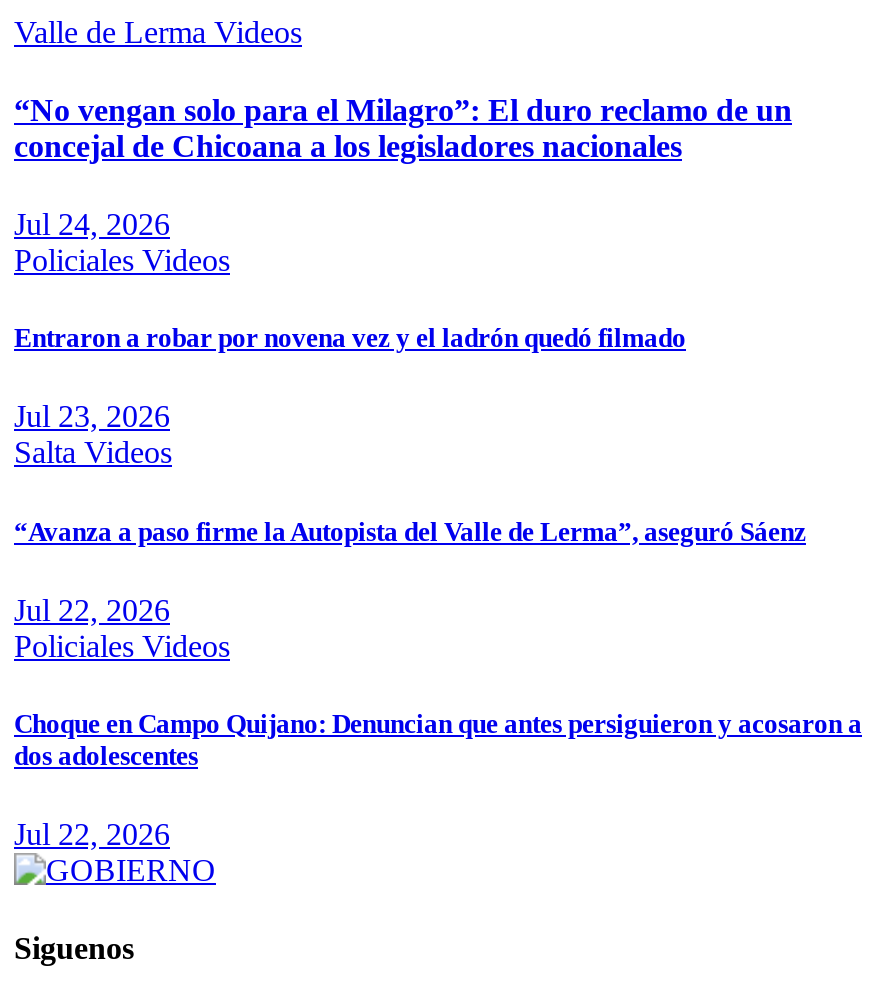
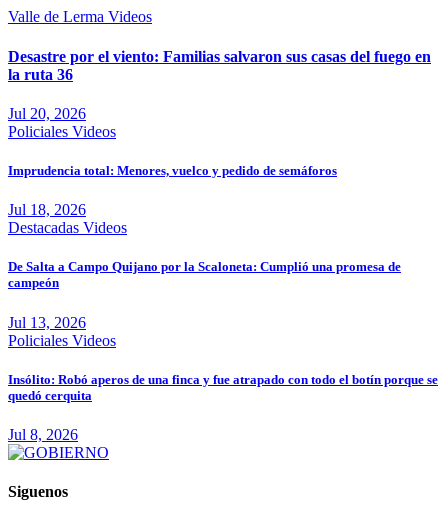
[14,92,792,162] “No vengan solo para el Milagro”: El duro reclamo de un | concejal de Chicoana a los legisladores nacionales -> [8,48,431,83] Desastre por el viento: Familias salvaron sus casas del fuego en | la ruta 36
[14,207,170,241] Jul 24, 2026 -> [8,105,86,122] Jul 20, 2026
[14,323,686,353] Entraron a robar por novena vez y el ladrón quedó filmado -> [8,163,337,178] Imprudencia total: Menores, vuelco y pedido de semáforos
[14,400,172,470] Jul 23, 2026 | Salta Videos -> [8,201,127,236] Jul 18, 2026 | Destacadas Videos
[14,516,806,546] “Avanza a paso firme la Autopista del Valle de Lerma”, aseguró Sáenz -> [8,259,401,290] De Salta a Campo Quijano por la Scaloneta: Cumplió una promesa de | campeón
[14,592,170,626] Jul 22, 2026 -> [8,314,86,331] Jul 13, 2026
[14,709,862,771] Choque en Campo Quijano: Denuncian que antes persiguieron y acosaron a | dos adolescentes -> [8,372,438,403] Insólito: Robó aperos de una finca y fue atrapado con todo el botín porque se | quedó cerquita
[14,817,170,851] Jul 22, 2026 -> [8,426,78,443] Jul 8, 2026

